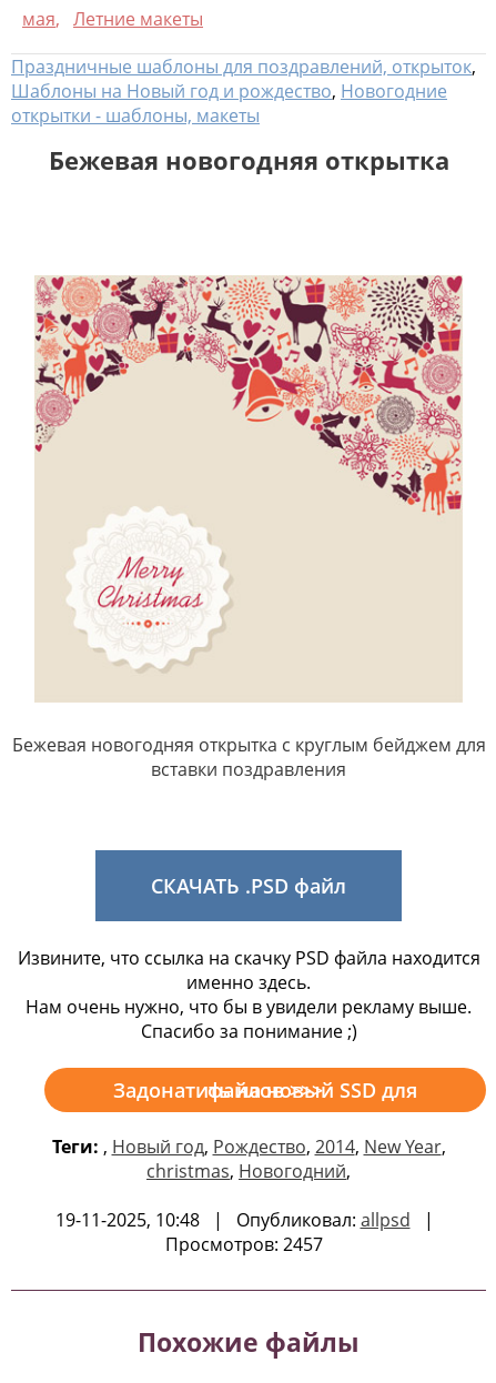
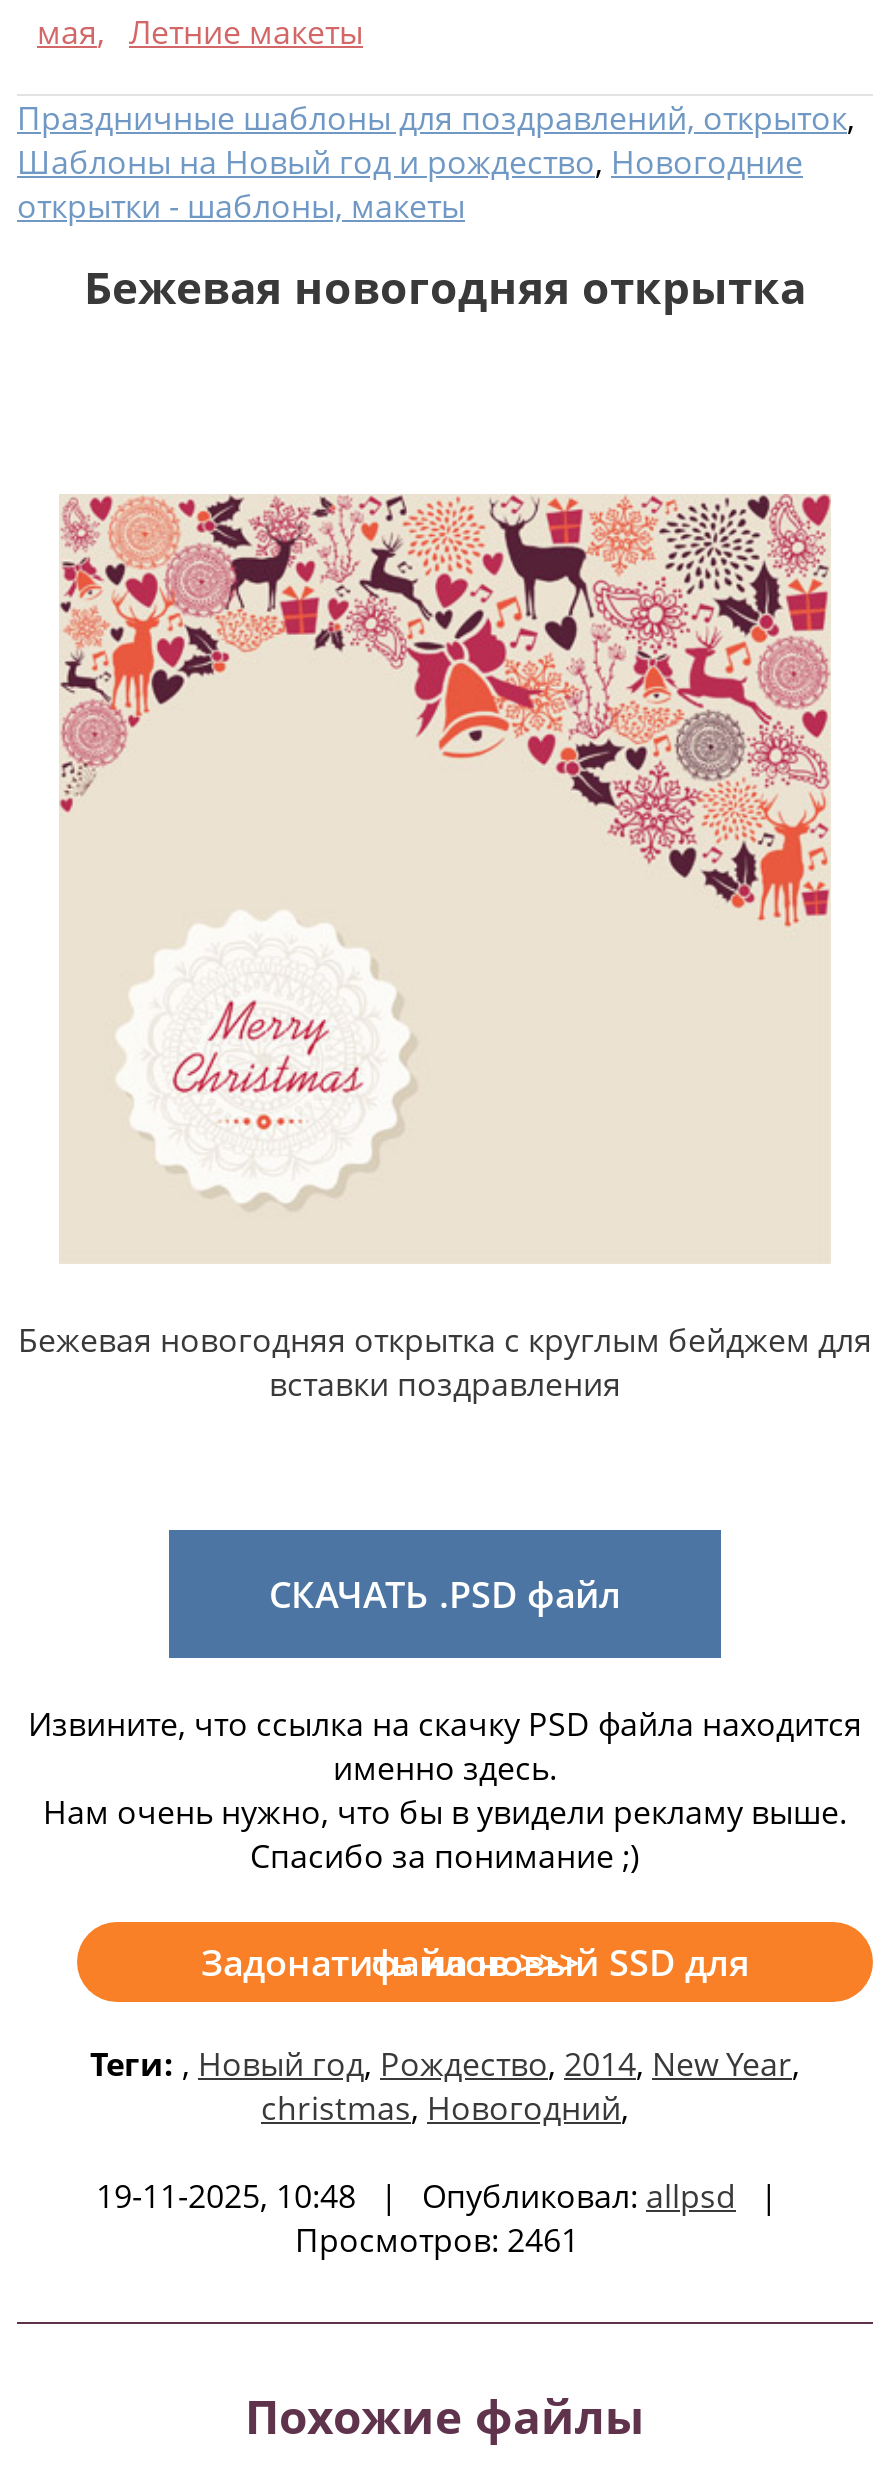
[165,1232,332,1257] Просмотров: 2457 -> [295,2219,595,2263] Просмотров: 2461

